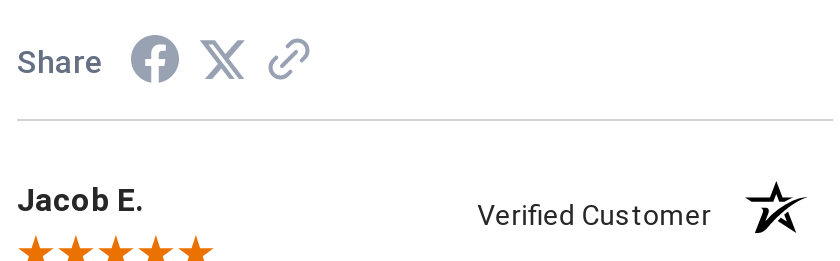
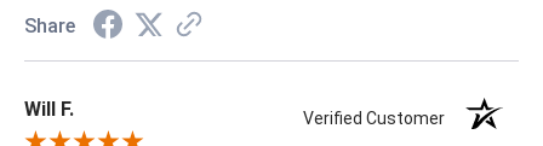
[17,182,143,220] Jacob E. -> [24,98,74,121] Will F.

